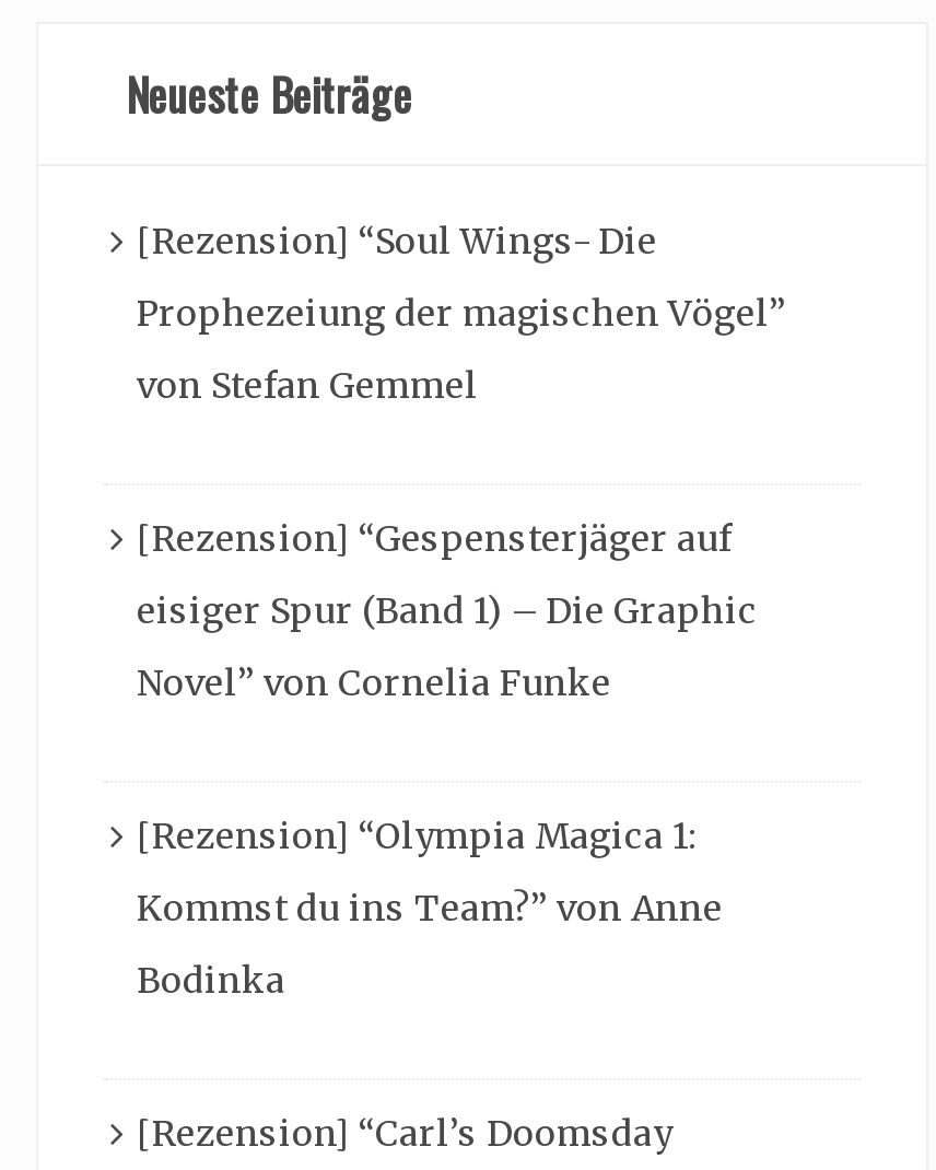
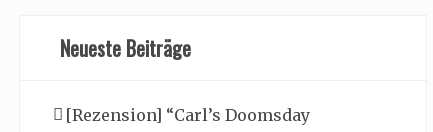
[137,219,786,1002] [Rezension] “Soul Wings- Die | Prophezeiung der magischen Vögel” | von Stefan Gemmel | [Rezension] “Gespensterjäger auf | eisiger Spur (Band 1) – Die Graphic | Novel” von Cornelia Funke | [Rezension] “Olympia Magica 1: | Kommst du ins Team?” von Anne | Bodinka -> none

